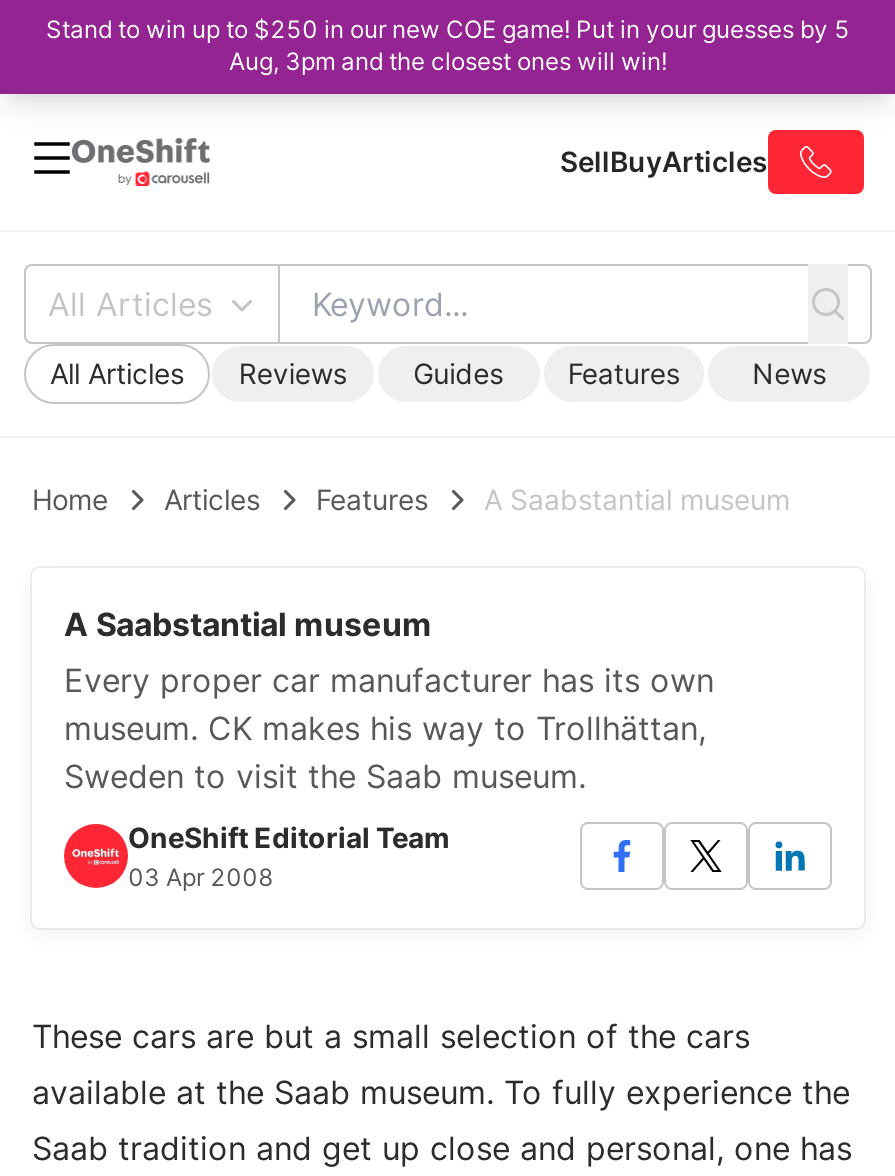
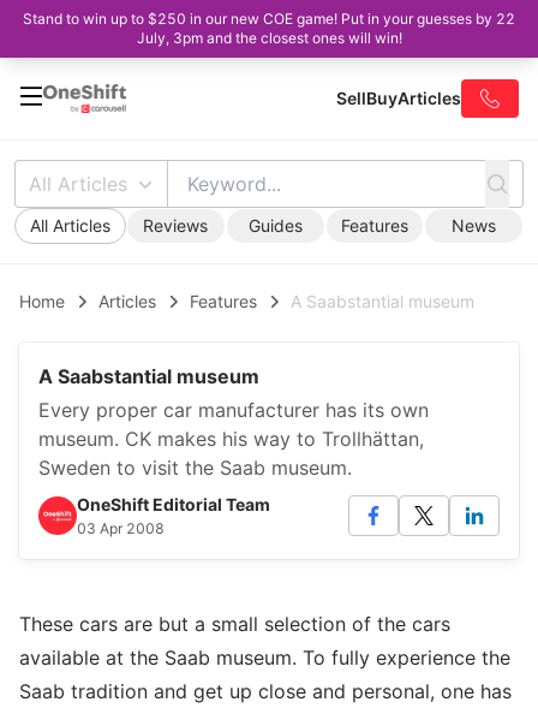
[46,14,850,44] Stand to win up to $250 in our new COE game! Put in your guesses by 5 -> [23,10,515,28] Stand to win up to $250 in our new COE game! Put in your guesses by 22
[229,46,667,76] Aug, 3pm and the closest ones will win! -> [136,29,402,47] July, 3pm and the closest ones will win!

